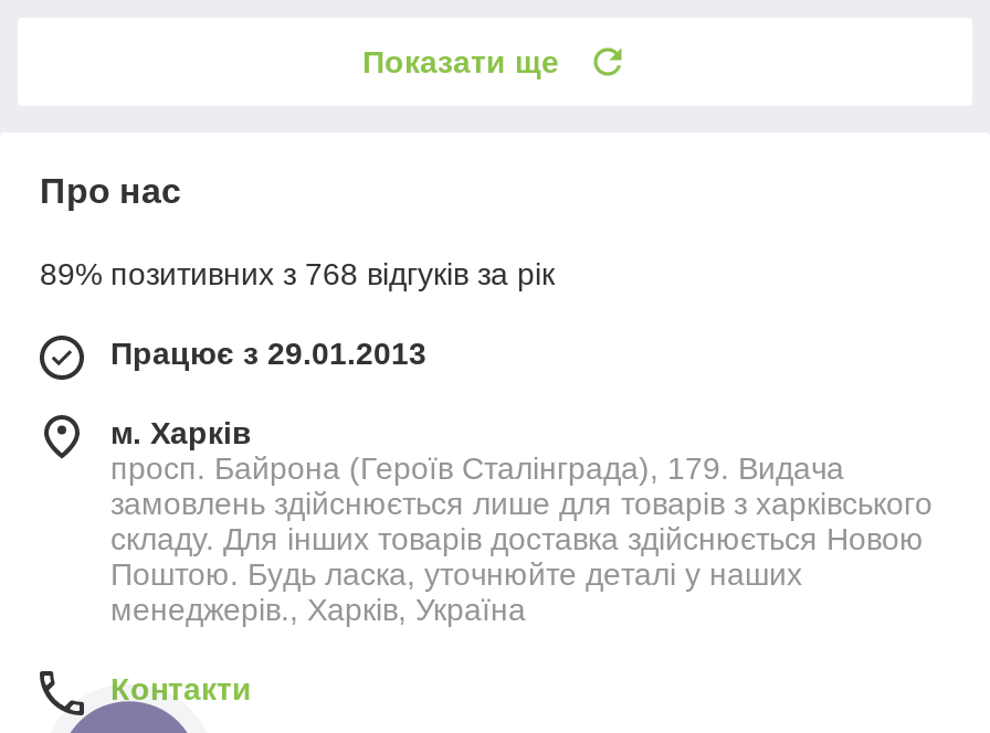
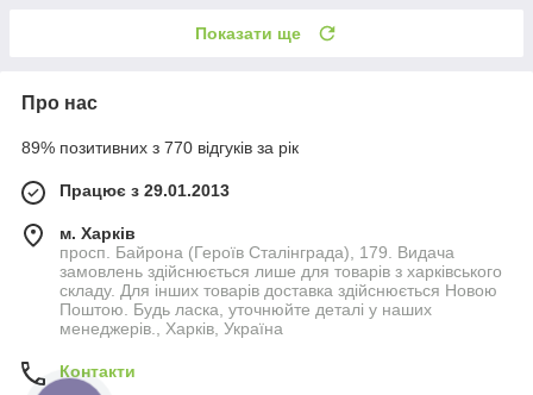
[40,256,555,291] 89% позитивних з 768 відгуків за рік -> [21,138,299,157] 89% позитивних з 770 відгуків за рік

